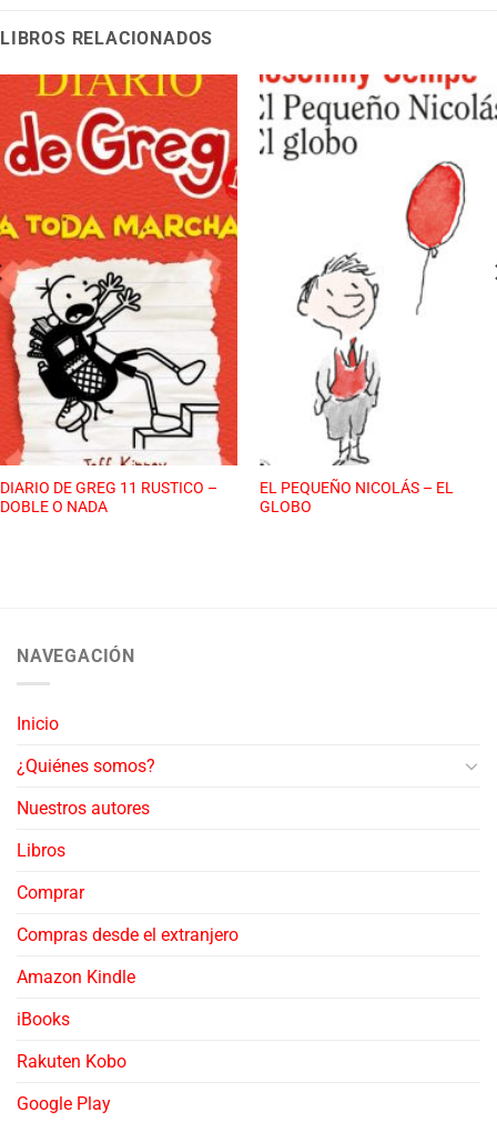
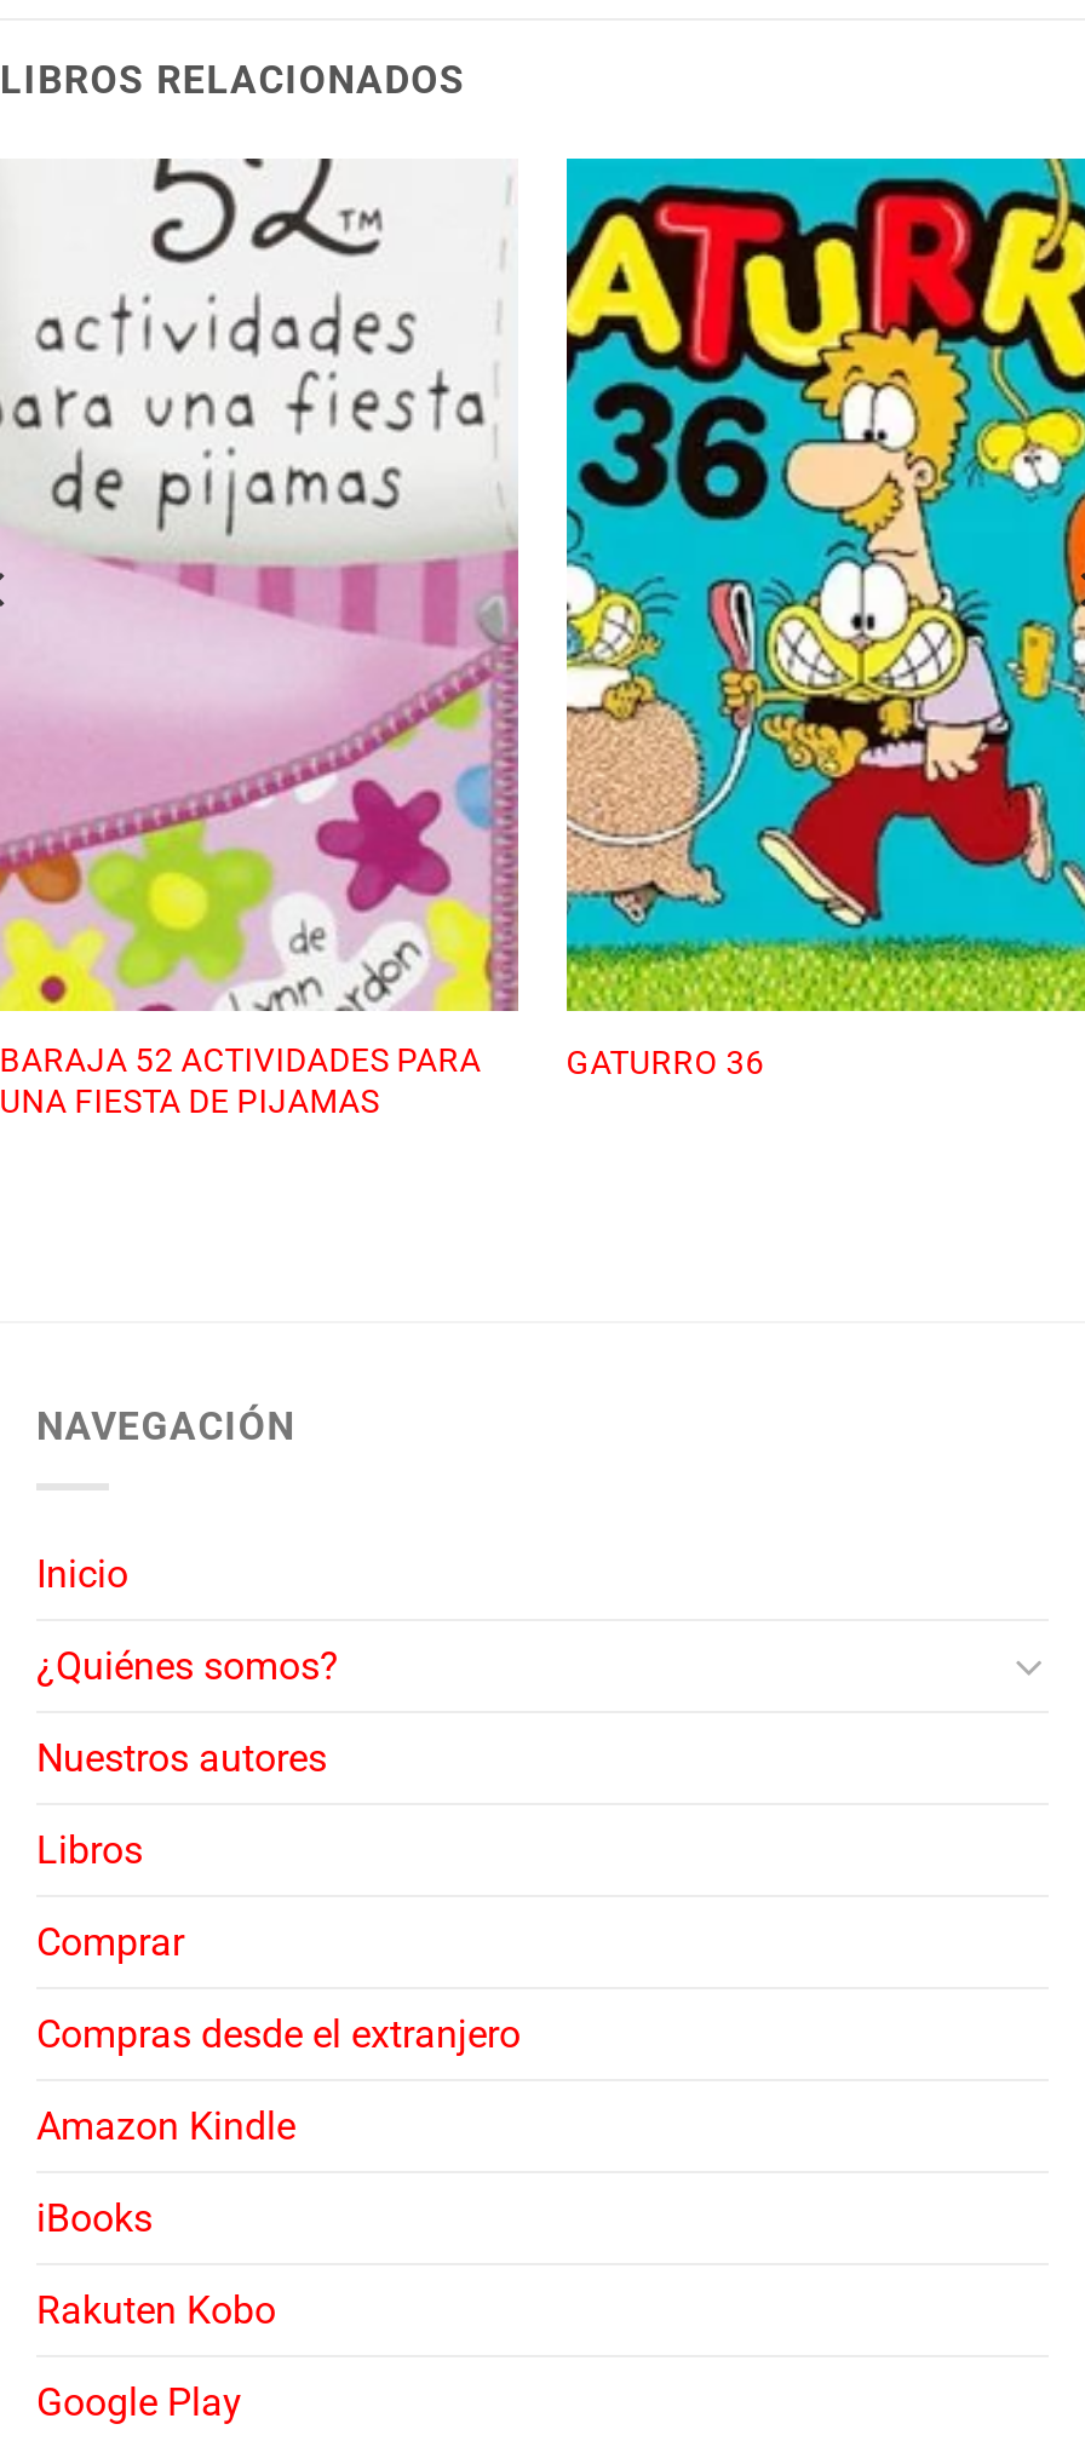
[0,73,239,516] [image] | DIARIO DE GREG 11 RUSTICO – | DOBLE O NADA -> [0,156,521,1120] [image] | BARAJA 52 ACTIVIDADES PARA | UNA FIESTA DE PIJAMAS
[258,73,494,516] [image] | EL PEQUEÑO NICOLÁS – EL | GLOBO -> [564,156,1078,1081] [image] | GATURRO 36

